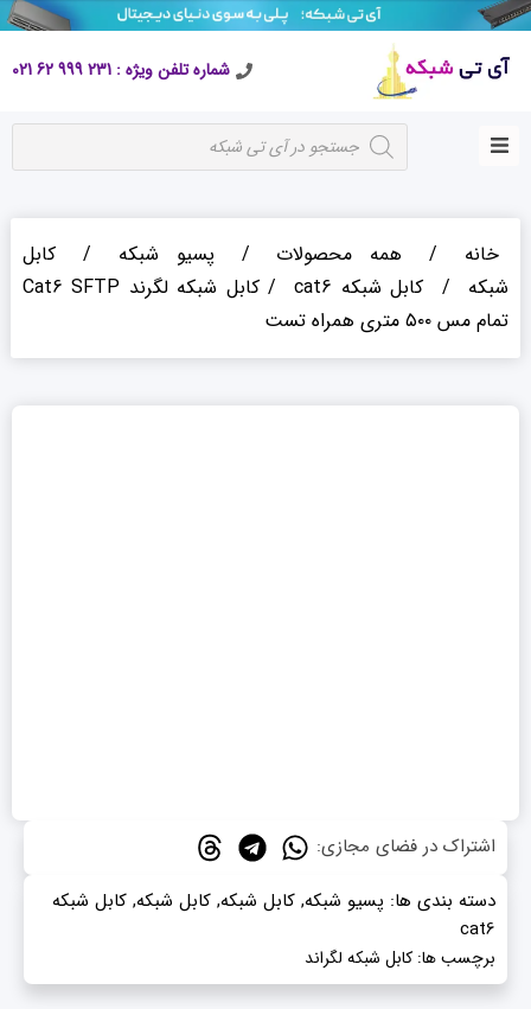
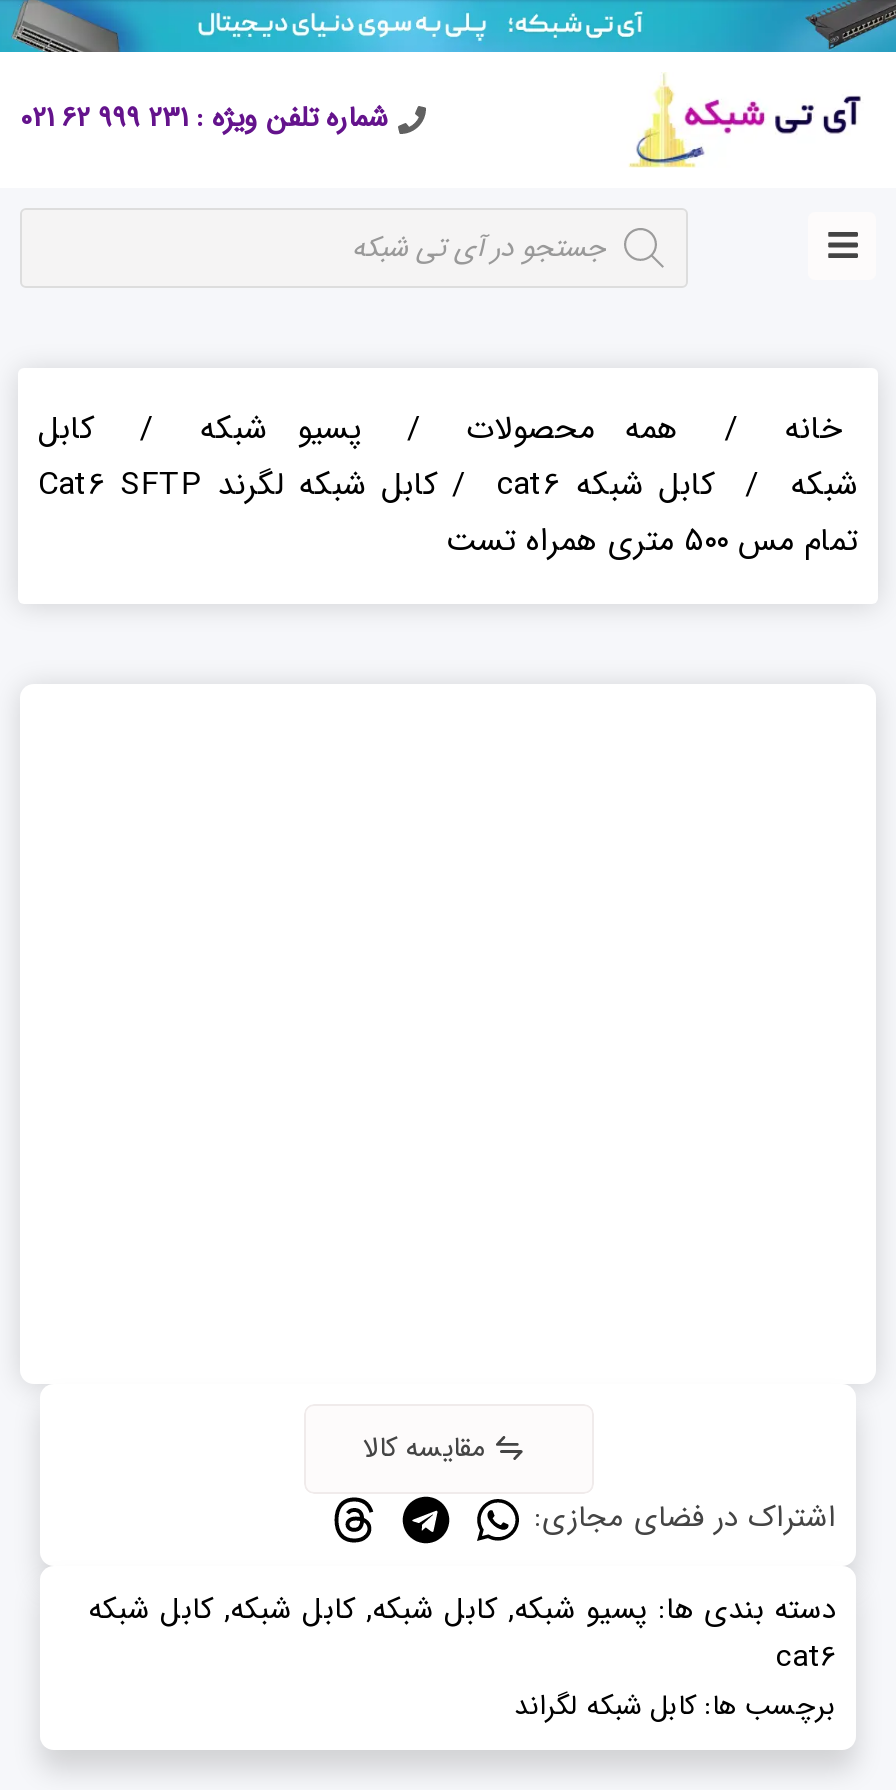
none -> [363,1426,485,1470] مقایسه کالا

